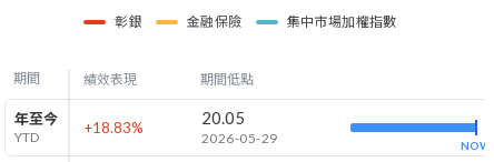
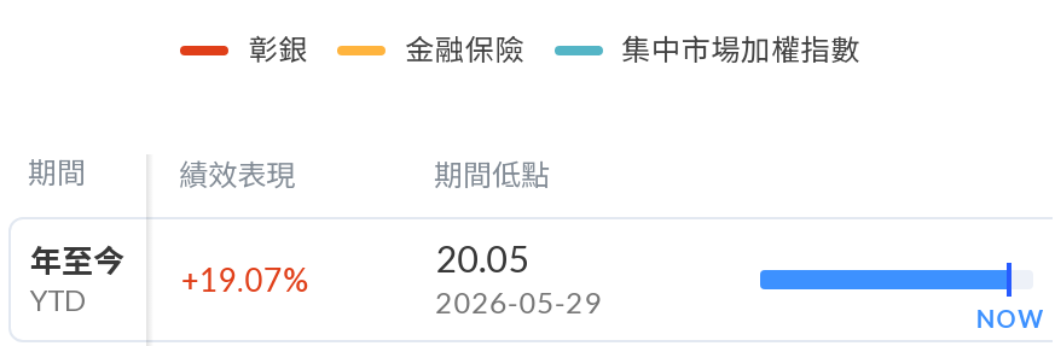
[14,109,143,136] 年至今 +18.83% -> [30,240,310,298] 年至今 +19.07%

